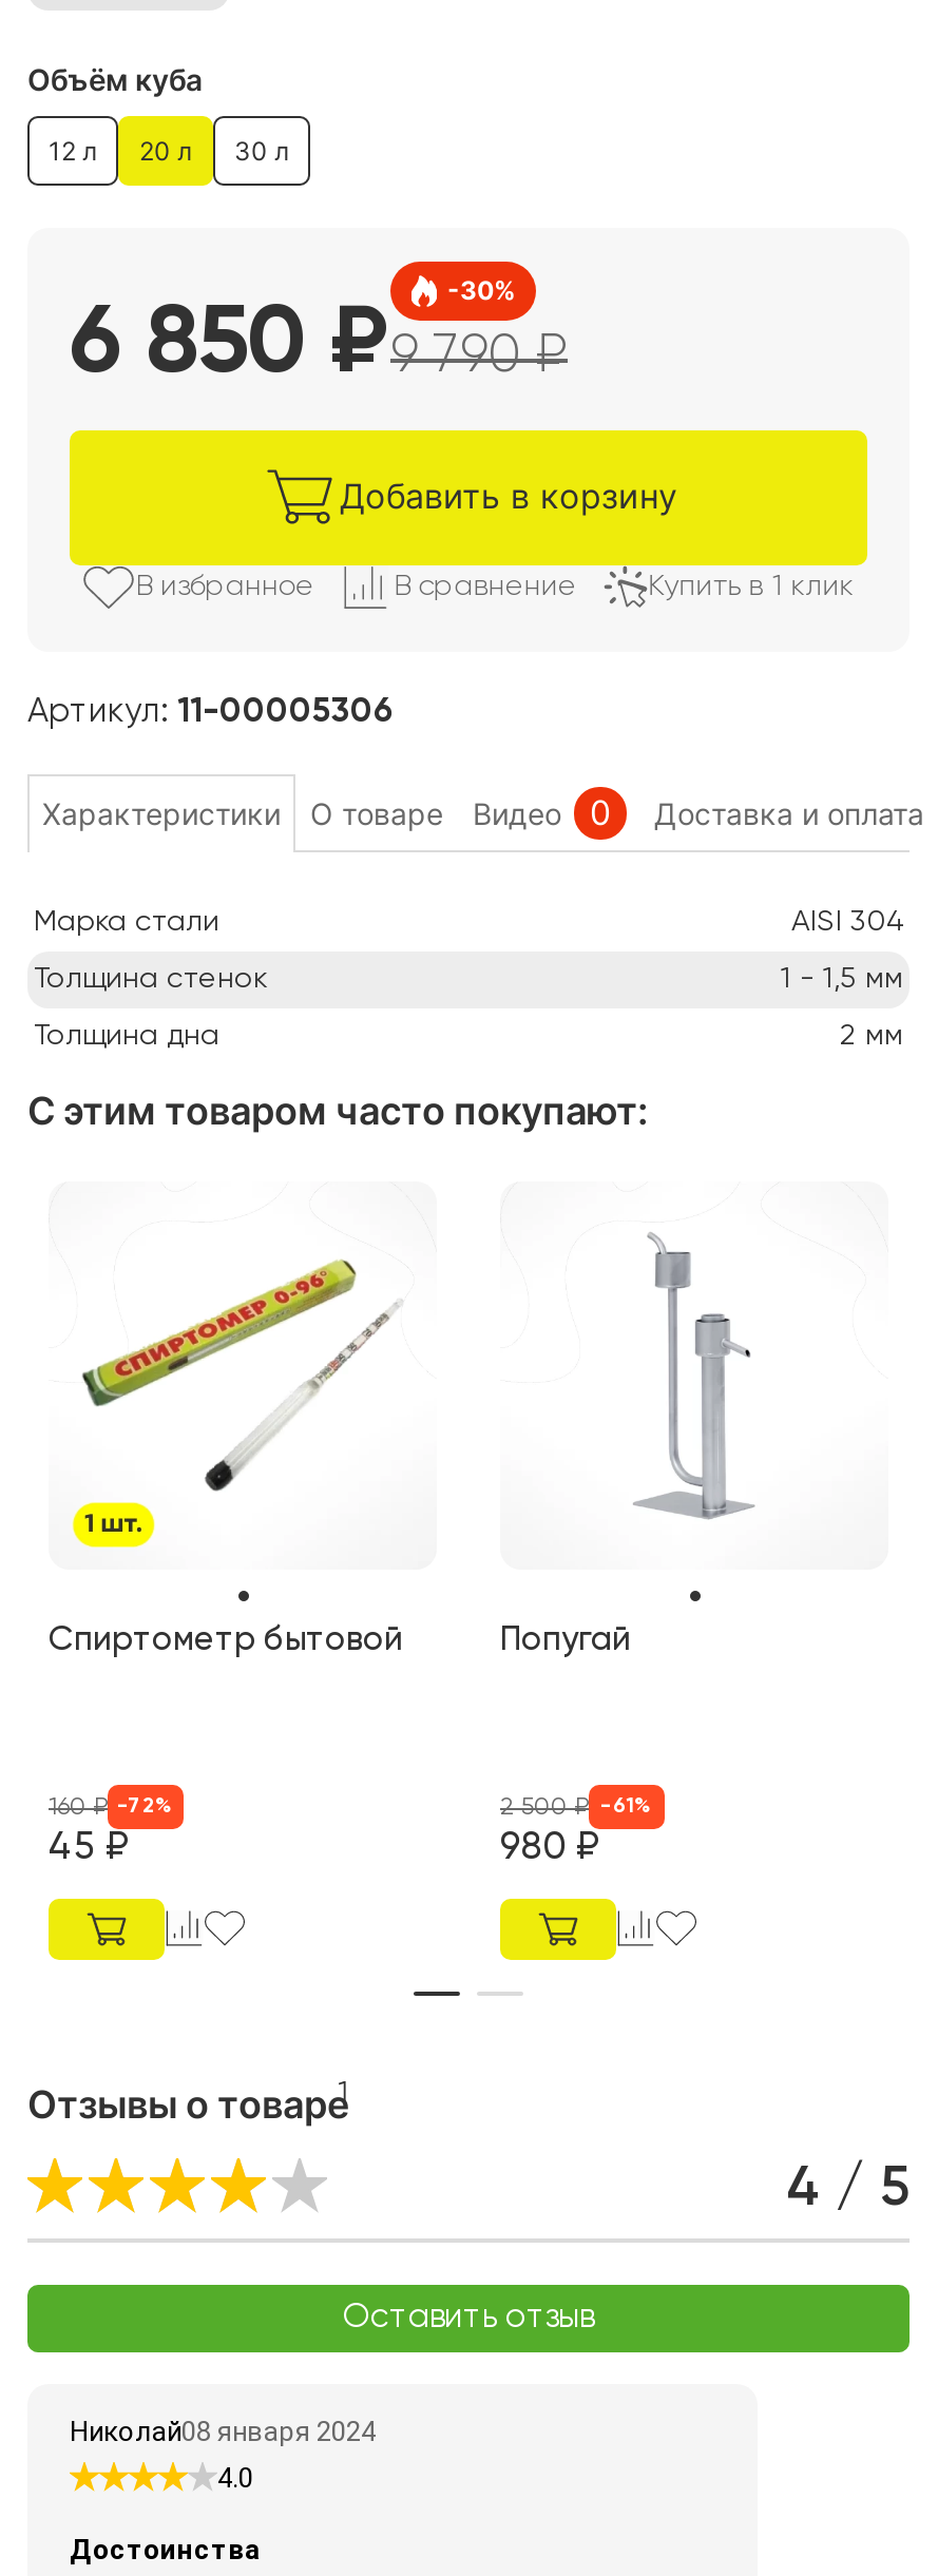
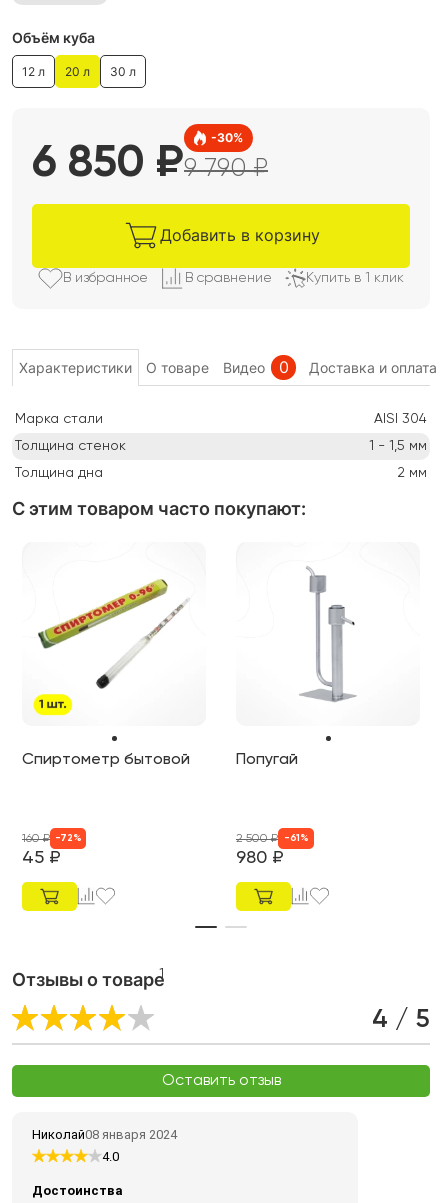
[27,696,395,730] Артикул: 11-00005306 -> none

